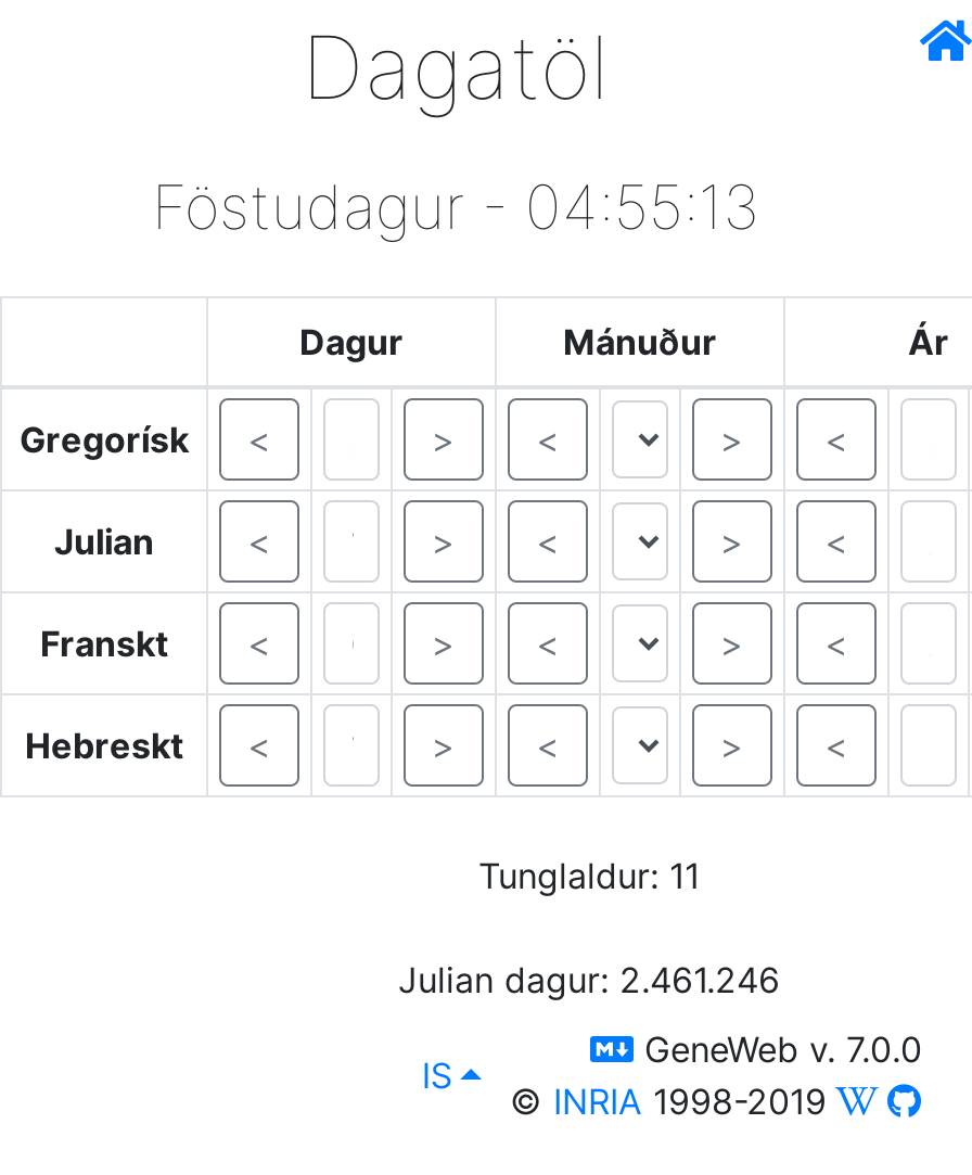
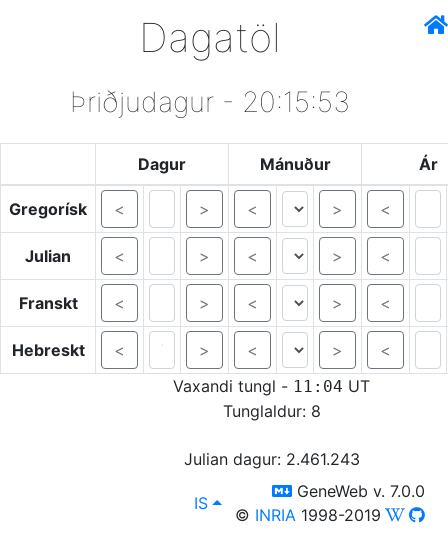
[152,170,759,244] Föstudagur - 04:55:13 -> [70,85,350,119] Þriðjudagur - 20:15:53
[478,854,700,897] Tunglaldur: 11 -> [173,376,370,421] Vaxandi tungl - 11:04 UT | Tunglaldur: 8
[398,958,780,1001] Julian dagur: 2.461.246 -> [183,449,359,469] Julian dagur: 2.461.243

